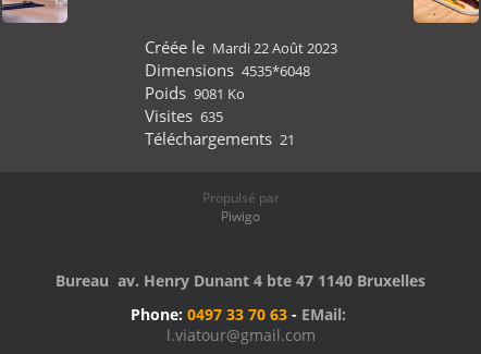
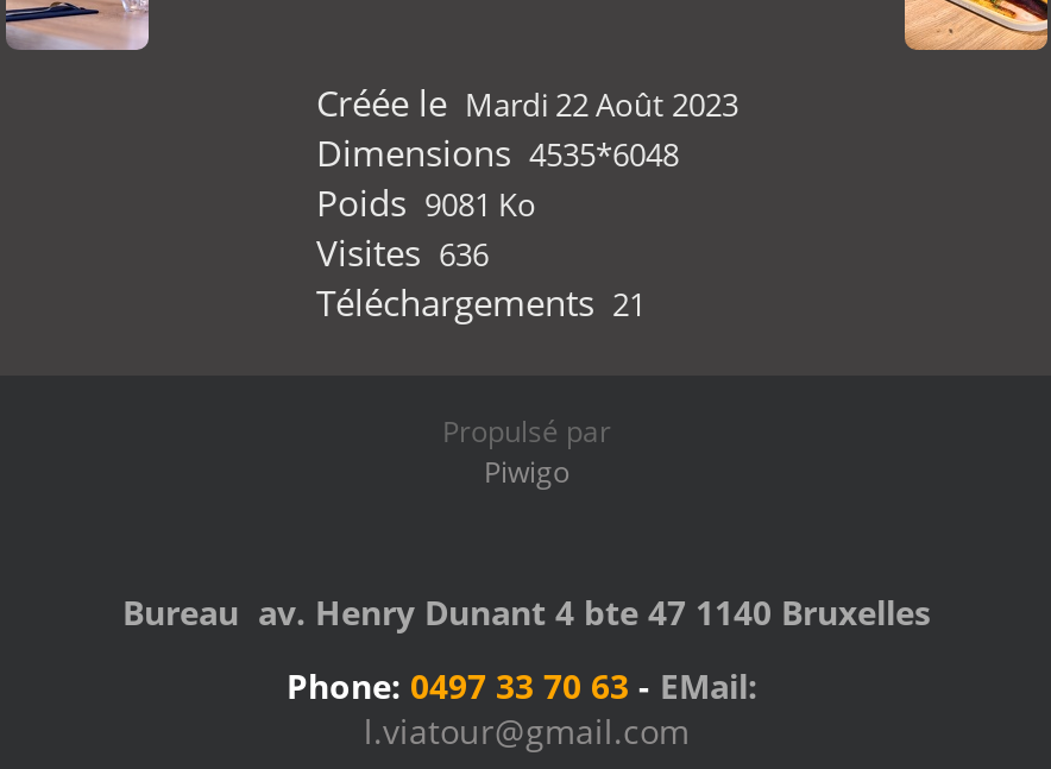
[144,105,223,126] Visites 635 -> [316,228,489,276] Visites 636

